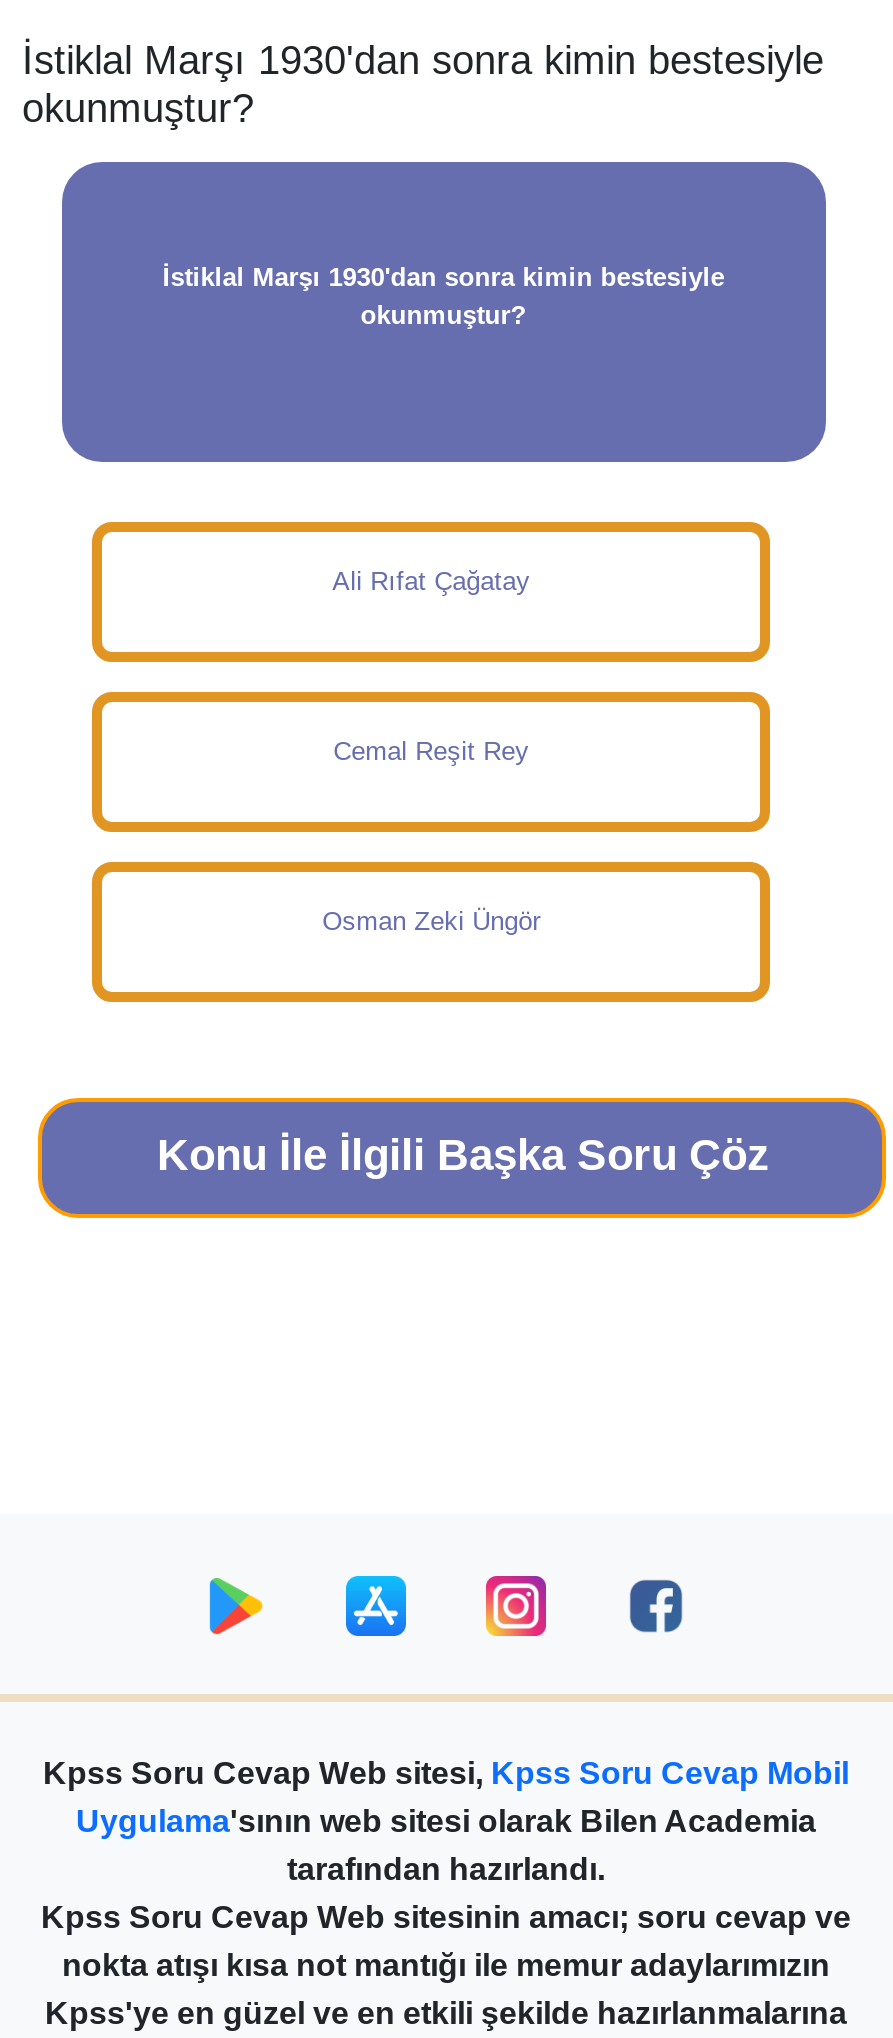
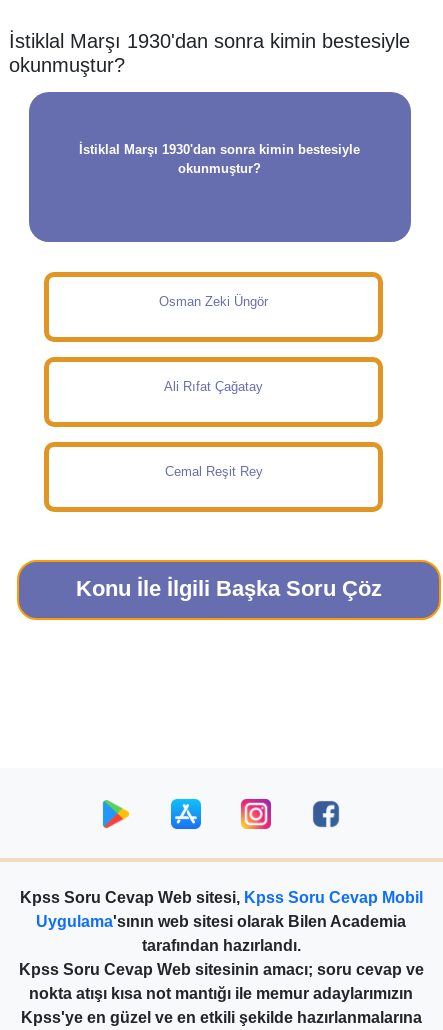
moved [332,566,530,766] -> [164,379,263,479]: Ali Rıfat Çağatay | Cemal Reşit Rey
moved [322,906,540,936] -> [159,294,268,309]: Osman Zeki Üngör

